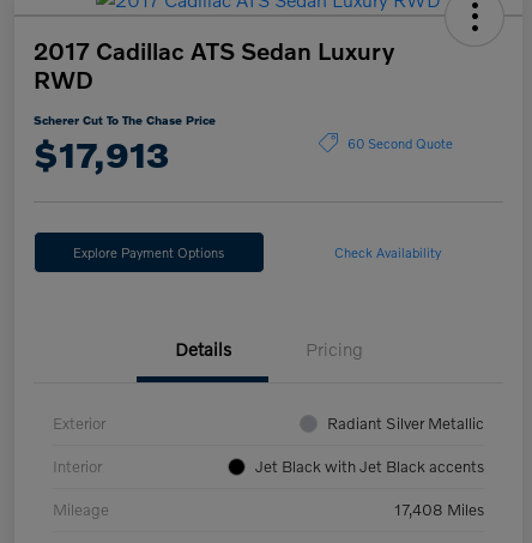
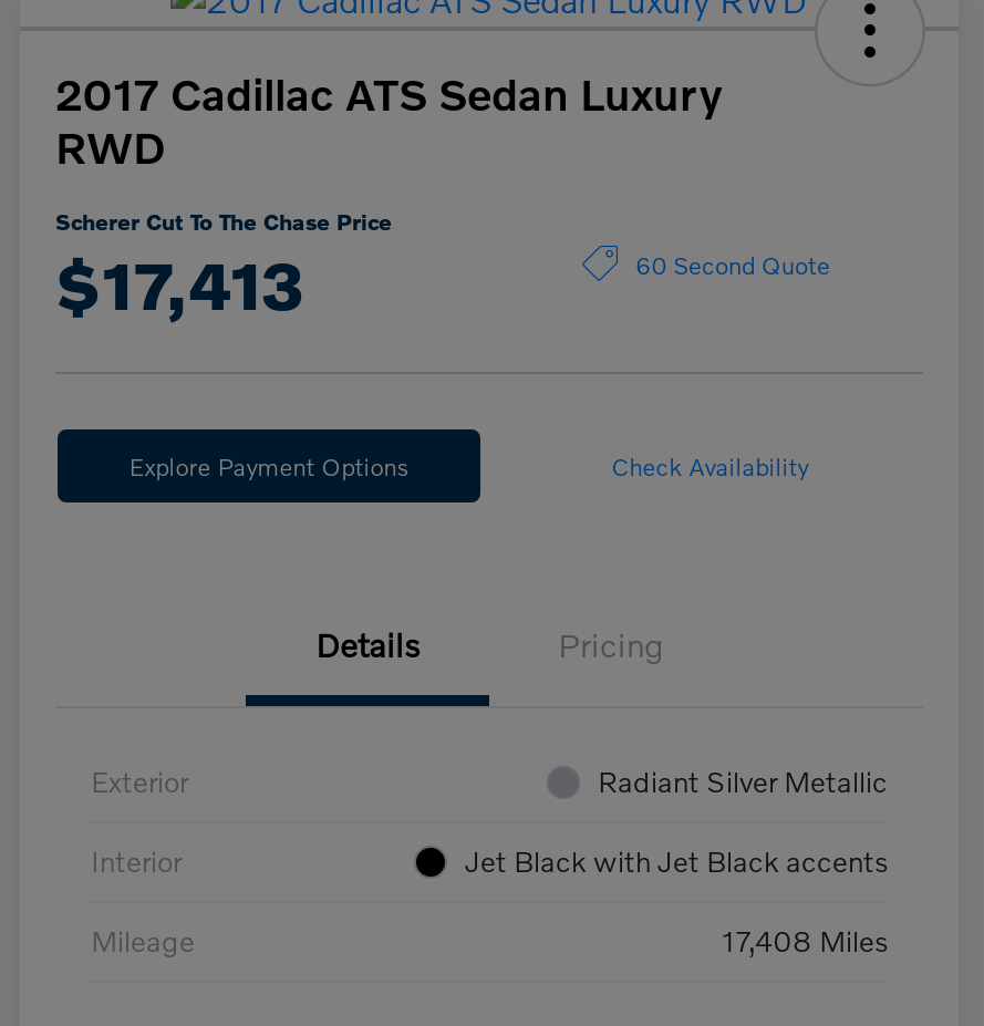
[34,133,169,175] $17,913 -> [55,246,303,324] $17,413

